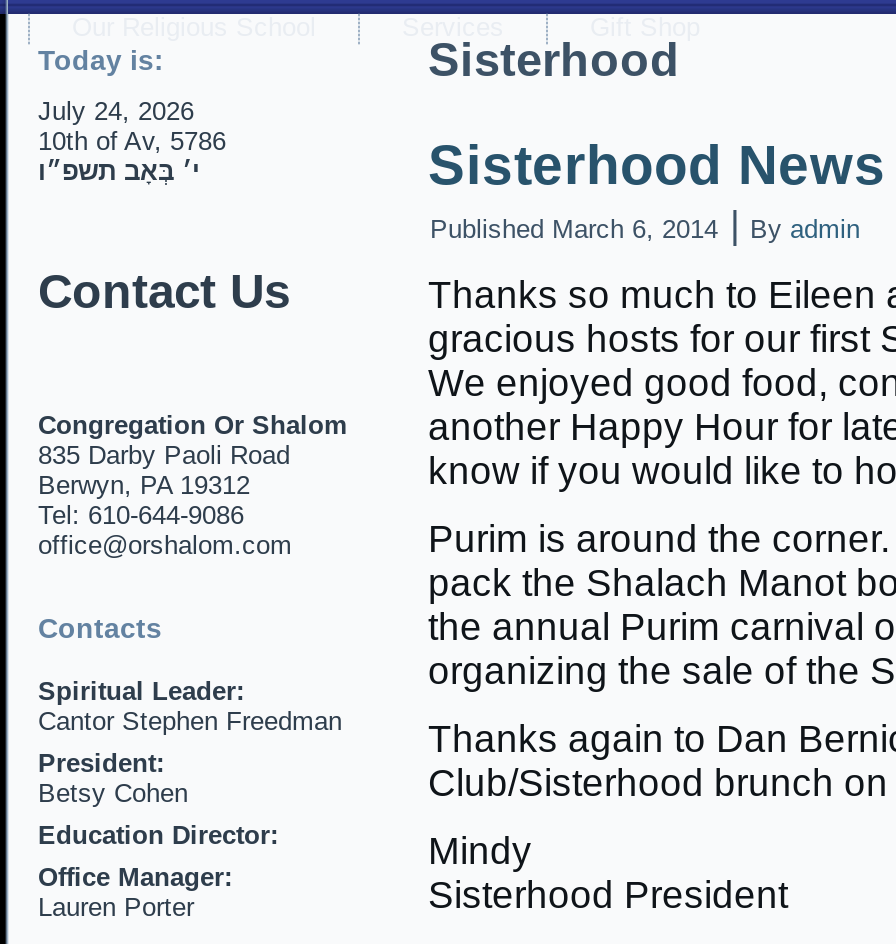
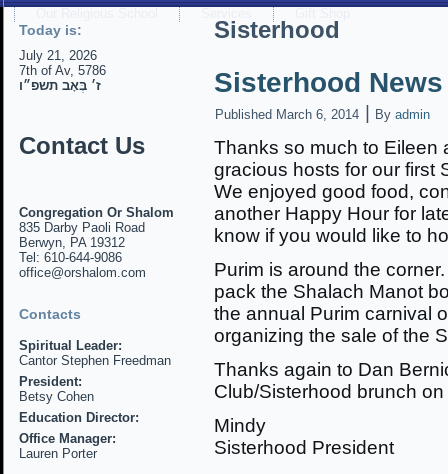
[38,96,194,126] July 24, 2026 -> [19,48,97,63] July 21, 2026
[38,126,226,156] 10th of Av, 5786 -> [19,63,106,78] 7th of Av, 5786
[38,156,200,186] י׳ בְּאָב תשפ״ו -> [19,78,101,93] ז׳ בְּאָב תשפ״ו

